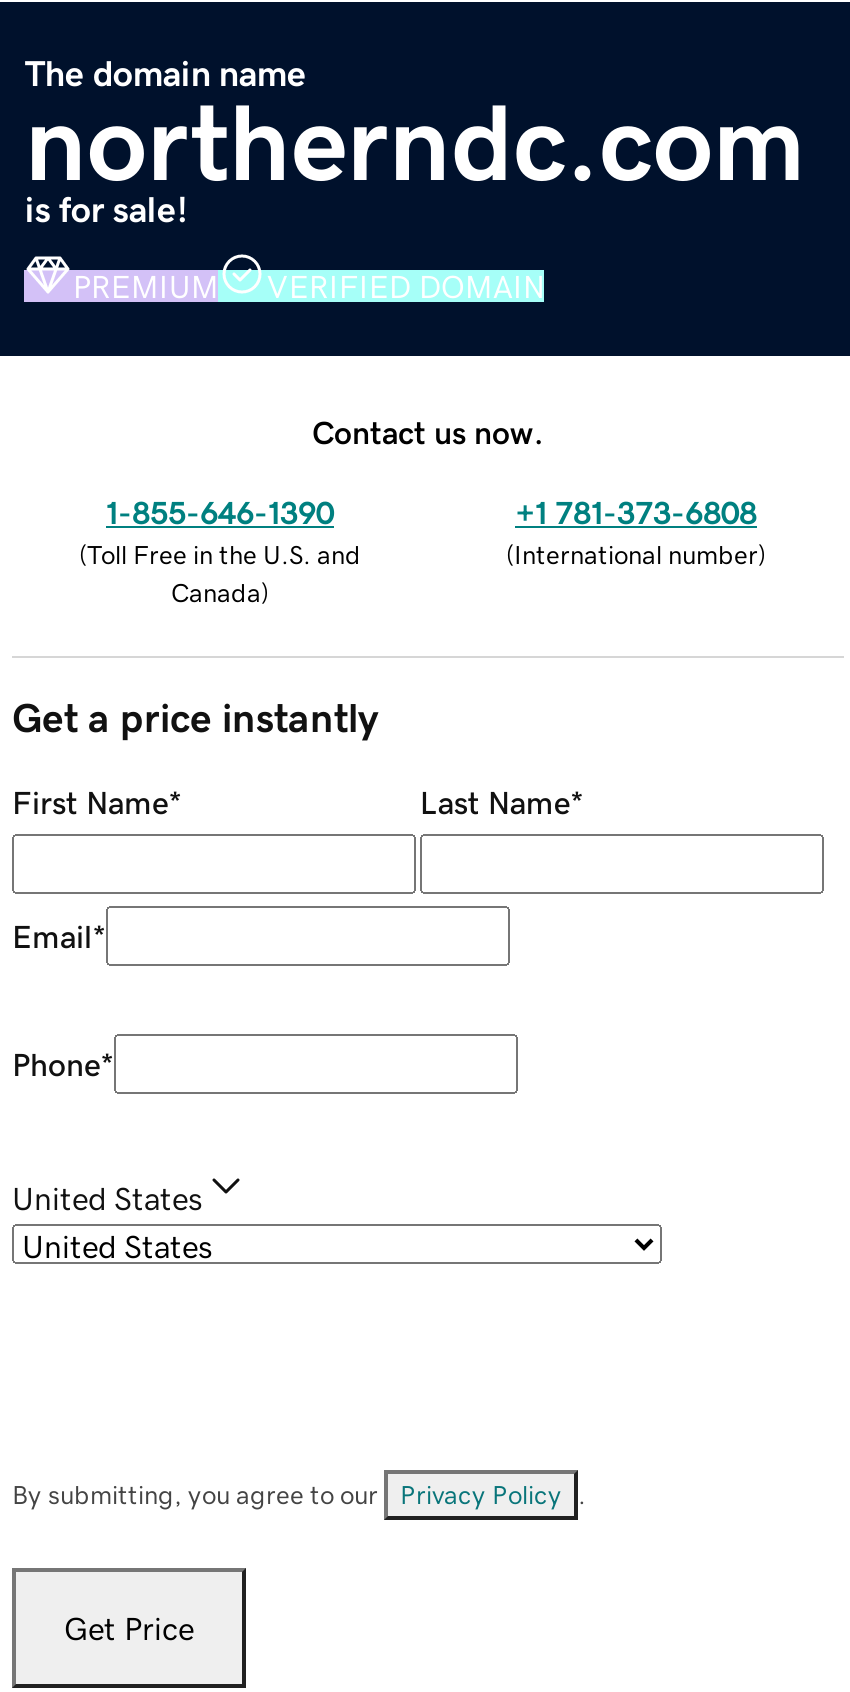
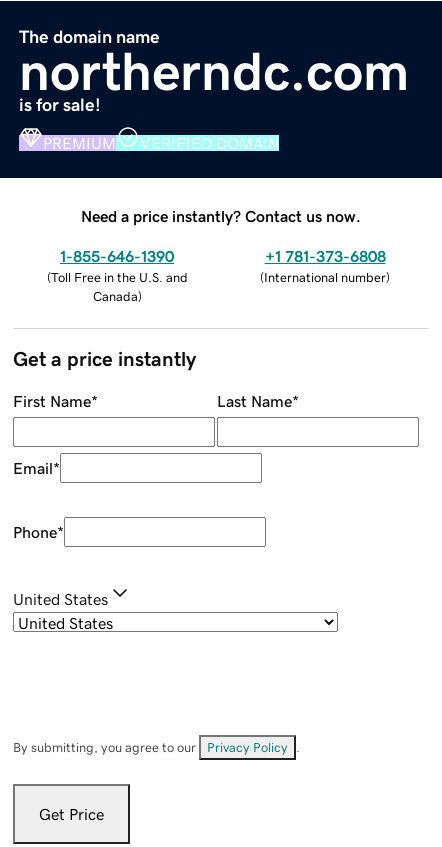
[312,415,544,447] Contact us now. -> [81,208,361,224] Need a price instantly? Contact us now.

